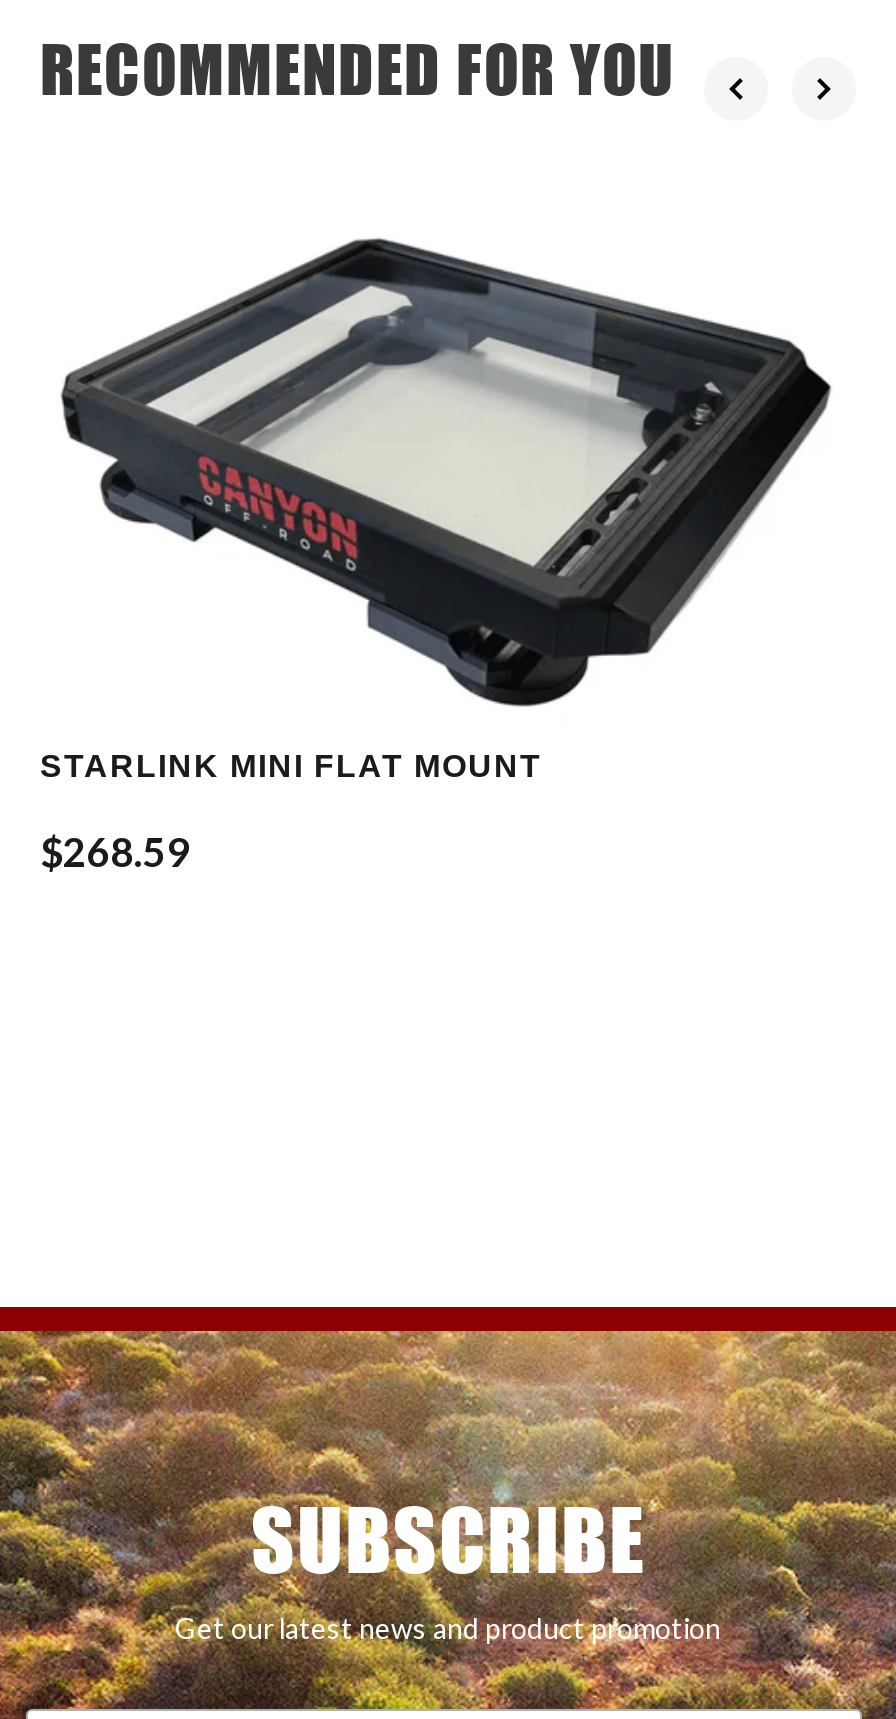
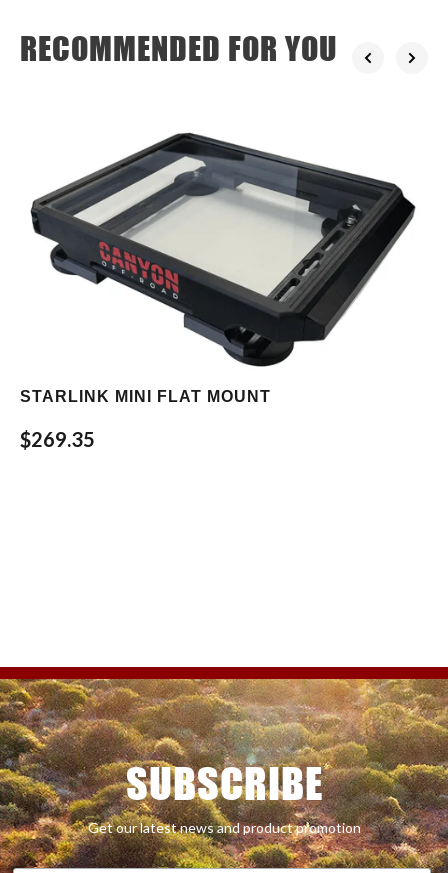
[40,827,190,875] $268.59 -> [20,427,95,451] $269.35

